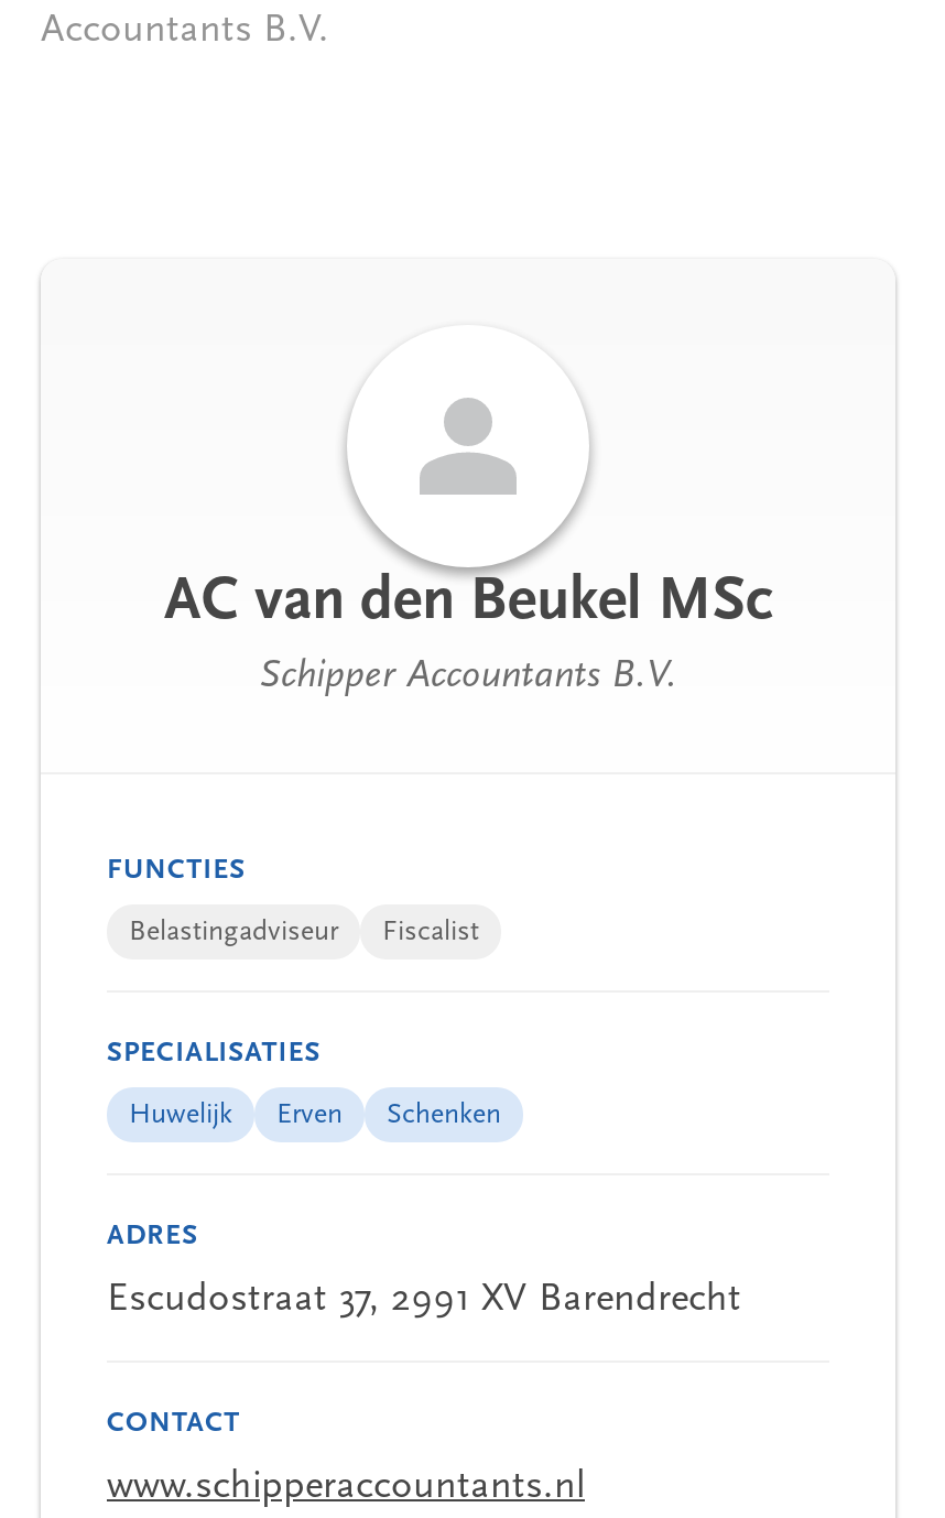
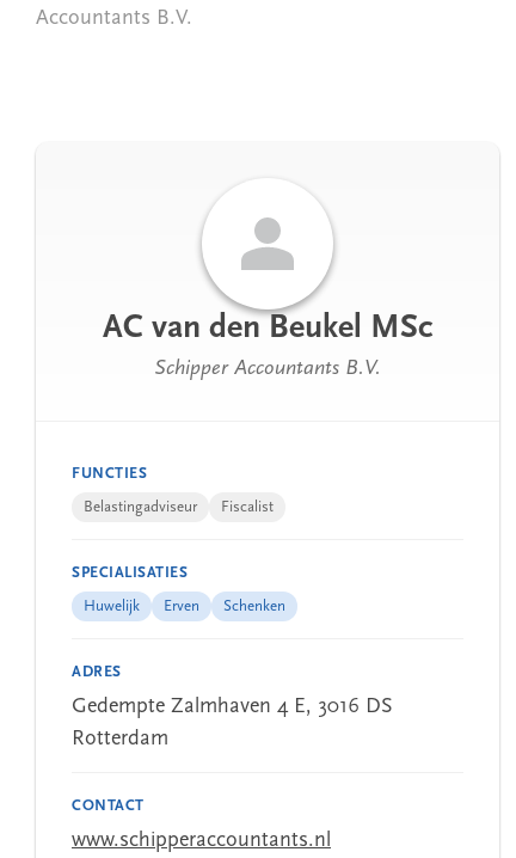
[107,1279,741,1321] Escudostraat 37, 2991 XV Barendrecht -> [72,695,393,750] Gedempte Zalmhaven 4 E, 3016 DS | Rotterdam

